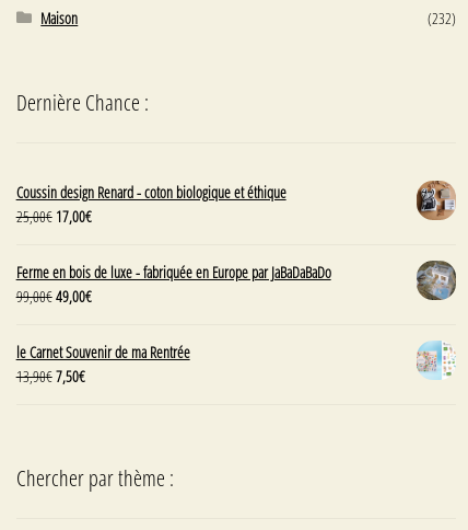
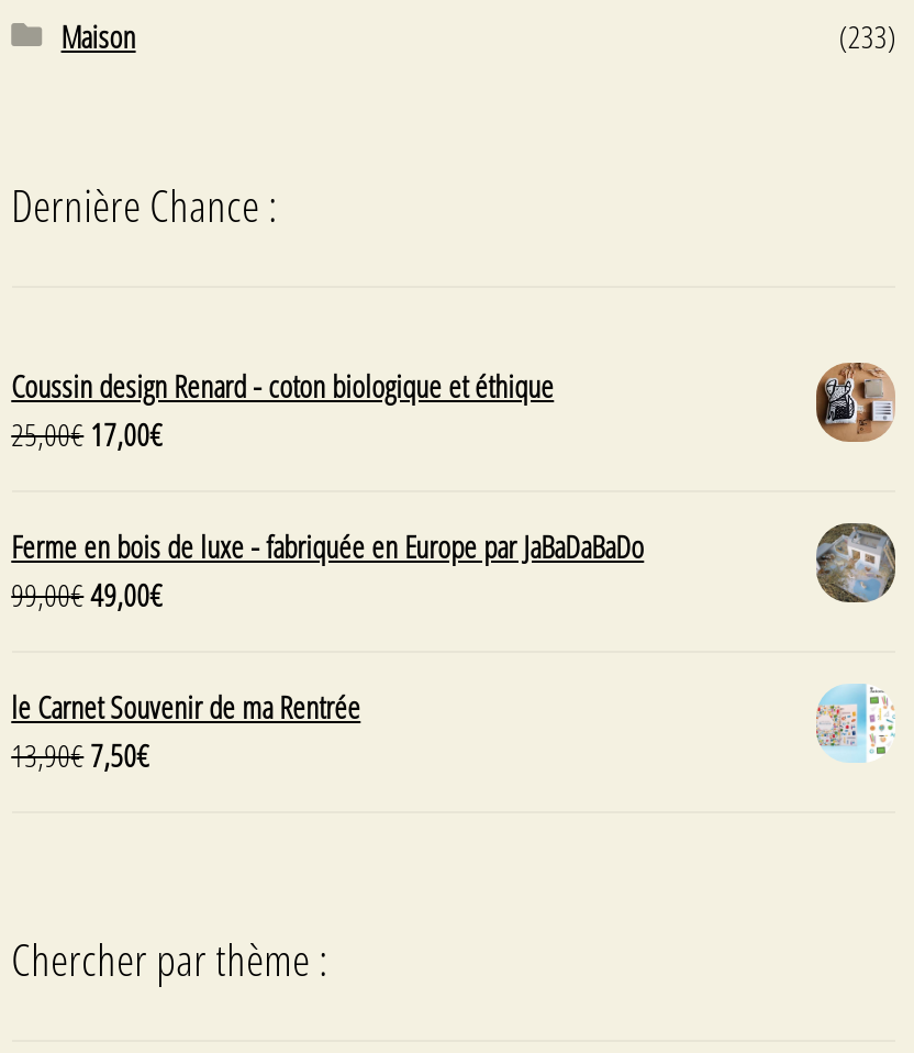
[428,8,456,29] (232) -> [839,16,896,57] (233)

